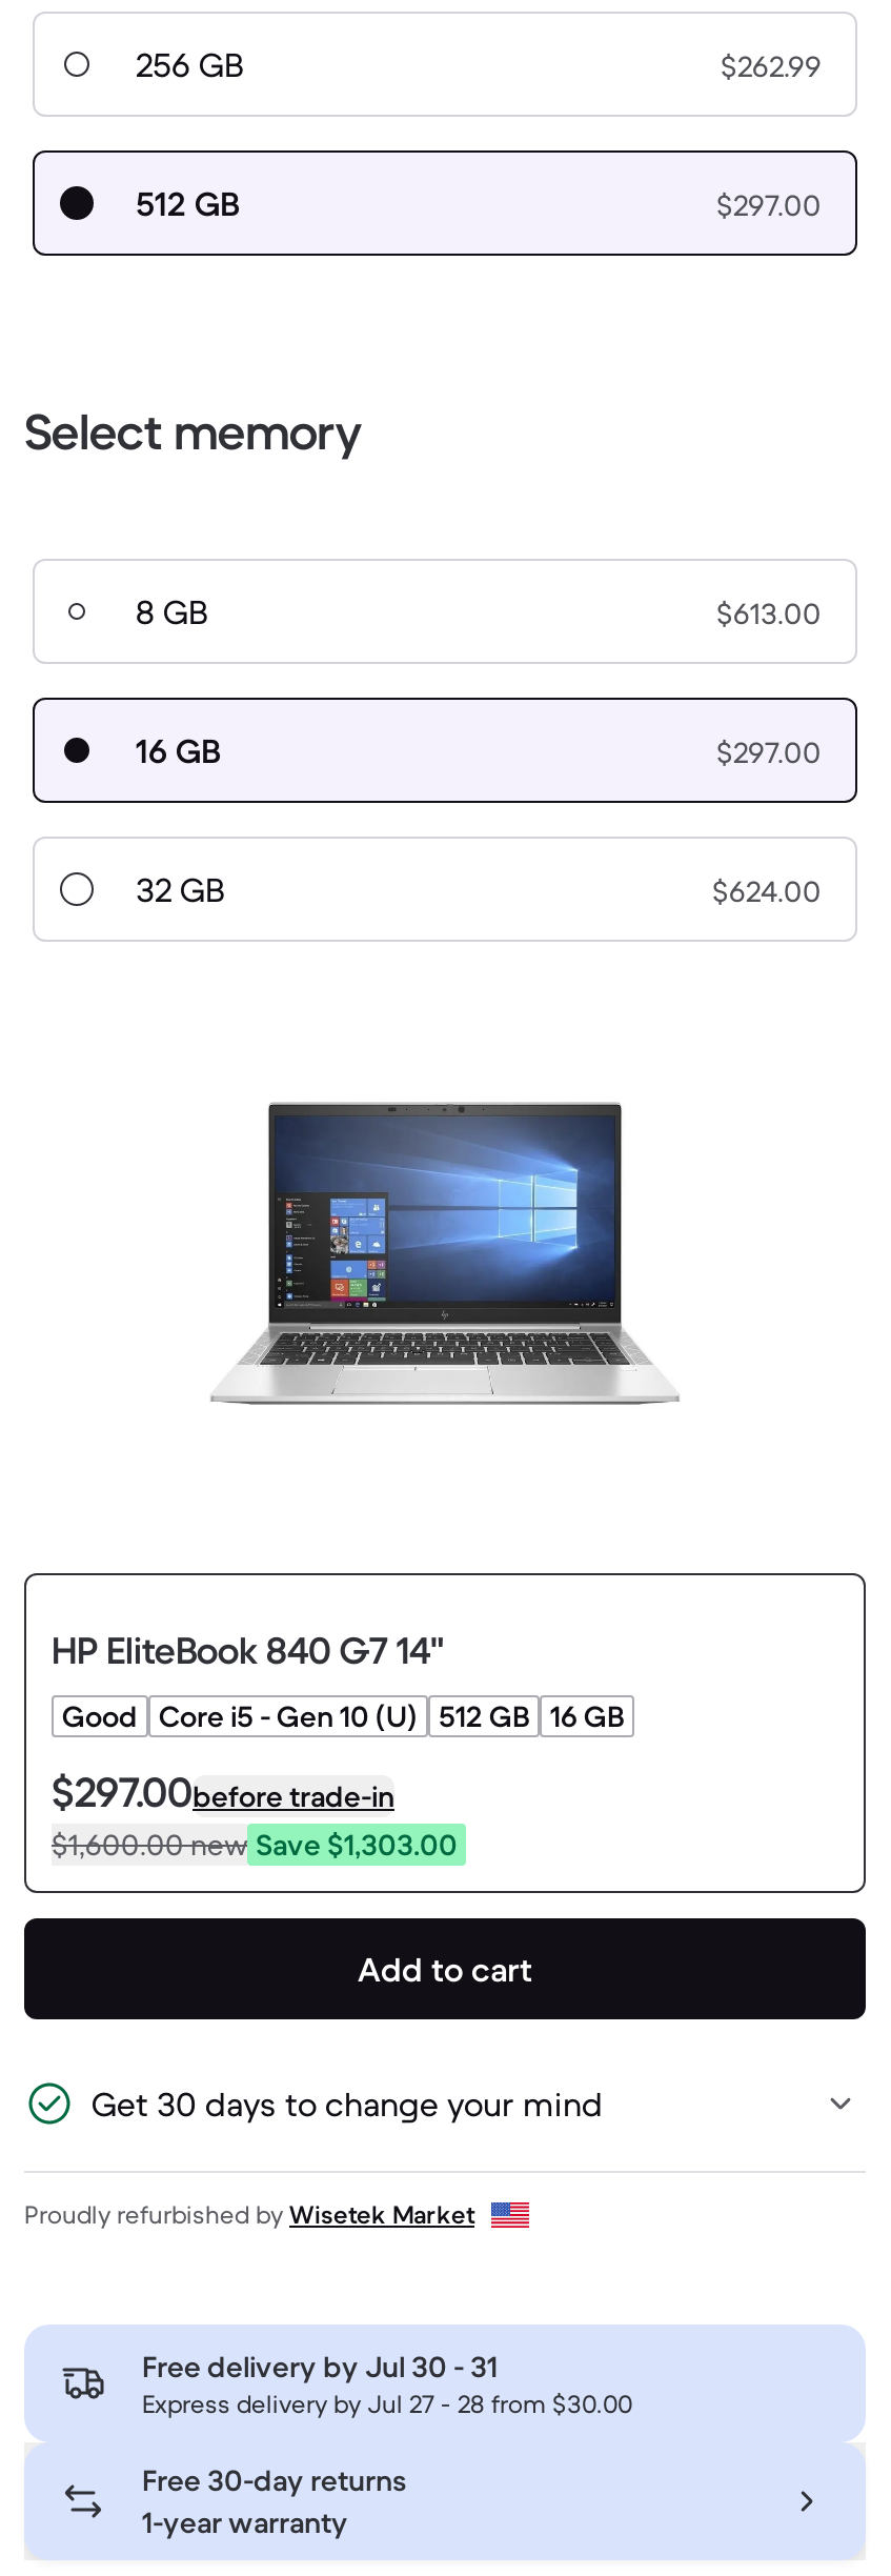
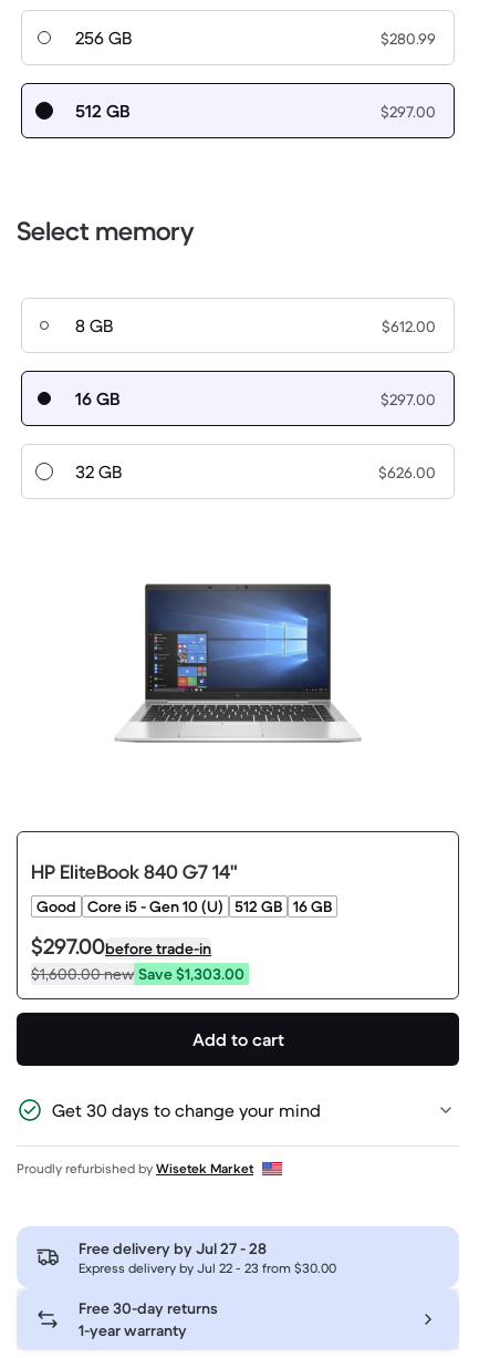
[721,48,822,86] $262.99 -> [381,29,436,49] $280.99
[716,595,822,633] $613.00 -> [382,317,436,337] $612.00
[712,873,822,911] $624.00 -> [378,463,436,483] $626.00
[142,2348,498,2386] Free delivery by Jul 30 - 31 -> [79,1239,267,1259] Free delivery by Jul 27 - 28
[142,2388,632,2420] Express delivery by Jul 27 - 28 from $30.00 -> [79,1260,336,1277] Express delivery by Jul 22 - 23 from $30.00

